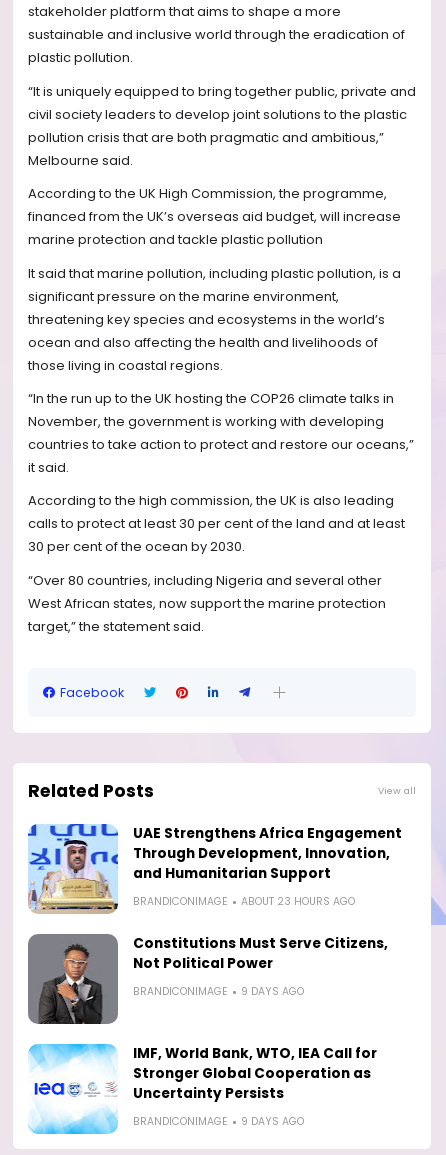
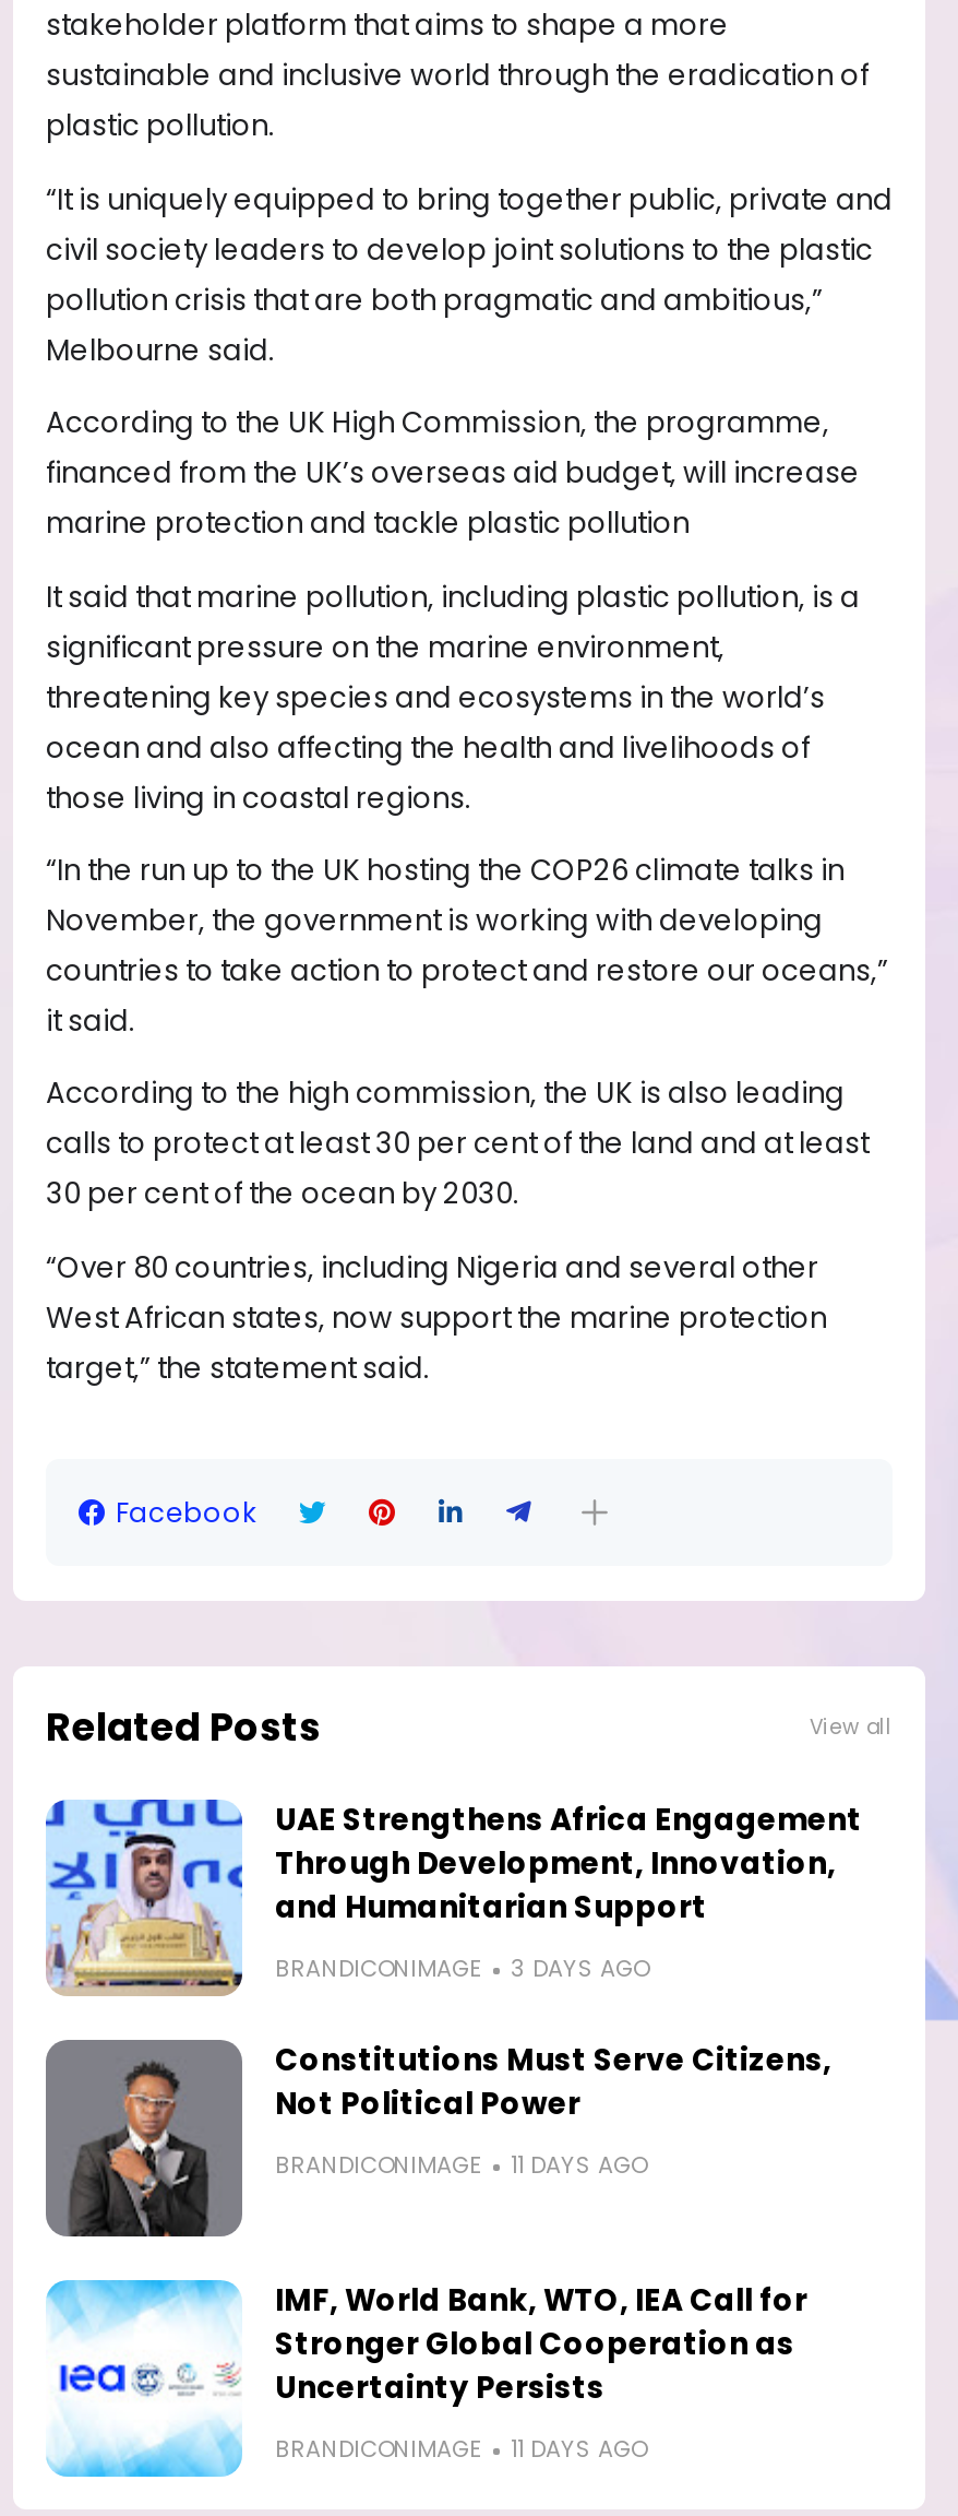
[241,894,355,909] ABOUT 23 HOURS AGO -> [511,1953,648,1985] 3 DAYS AGO
[133,984,304,999] BRANDICONIMAGE 9 DAYS AGO -> [275,2149,646,2182] BRANDICONIMAGE 11 DAYS AGO
[133,1114,304,1129] BRANDICONIMAGE 9 DAYS AGO -> [275,2433,646,2466] BRANDICONIMAGE 11 DAYS AGO

